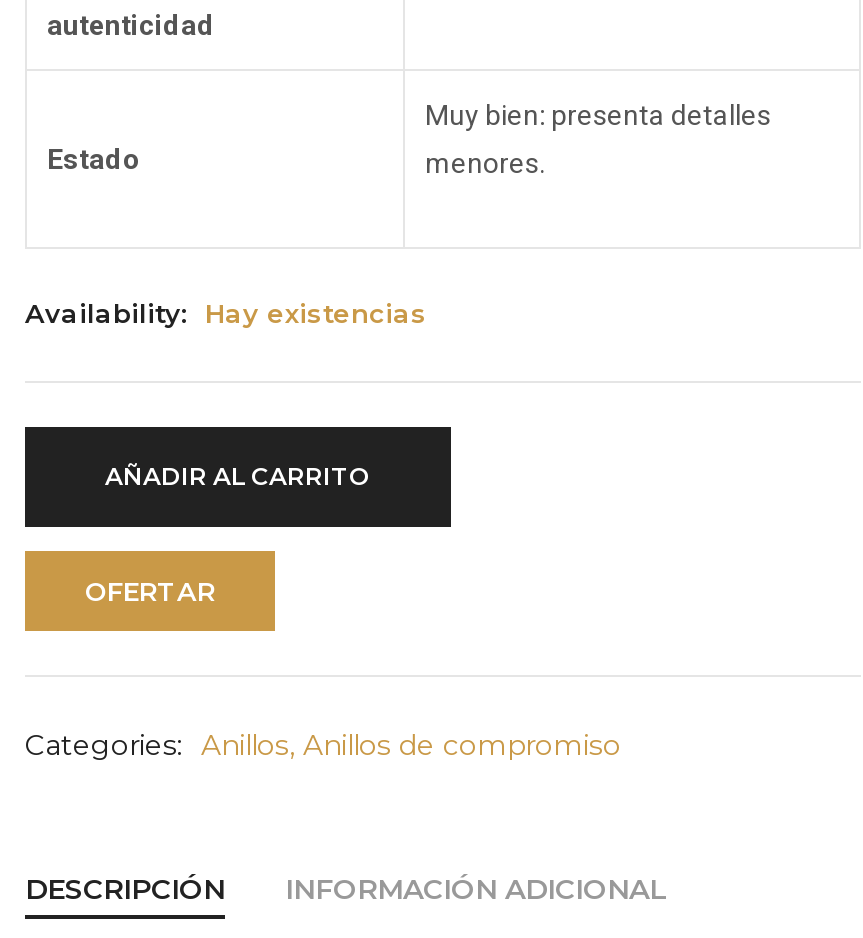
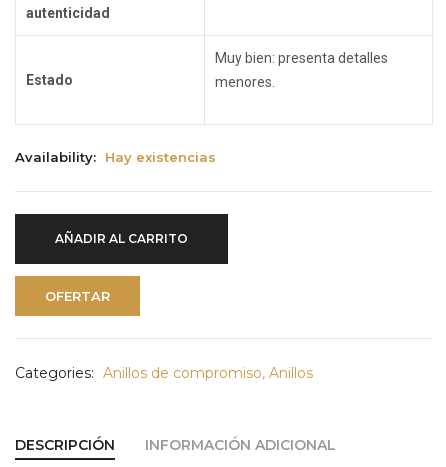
[25,727,621,763] Categories: Anillos, Anillos de compromiso -> [15,364,313,382] Categories: Anillos de compromiso, Anillos

